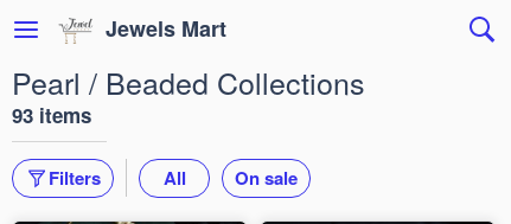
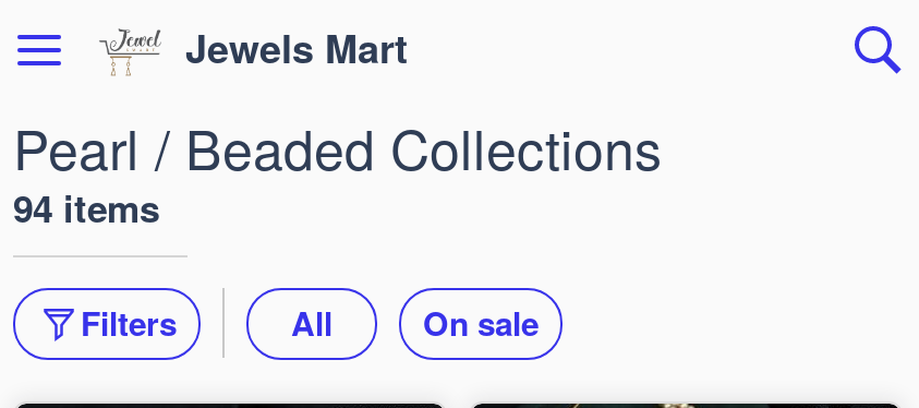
[12,101,91,129] 93 items -> [13,181,159,233] 94 items

